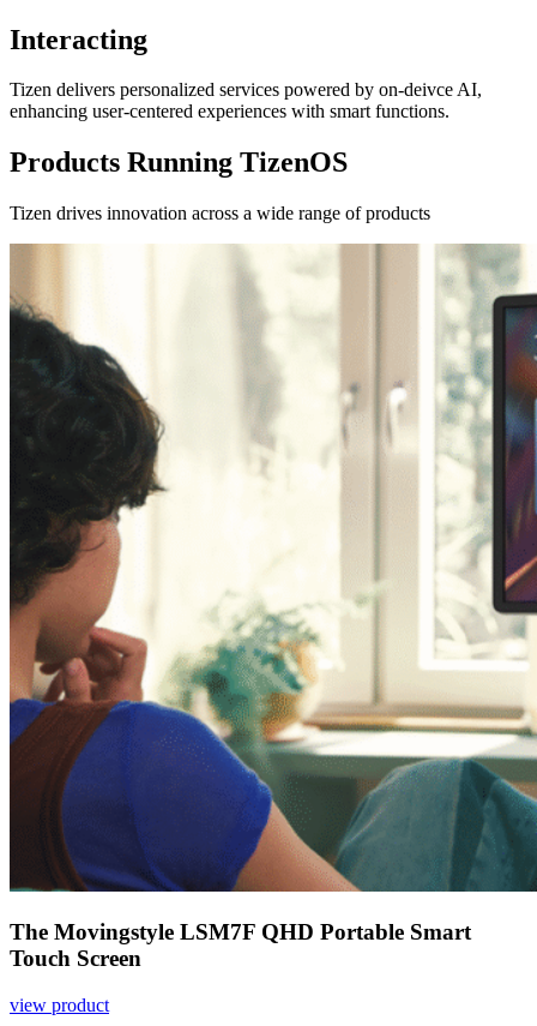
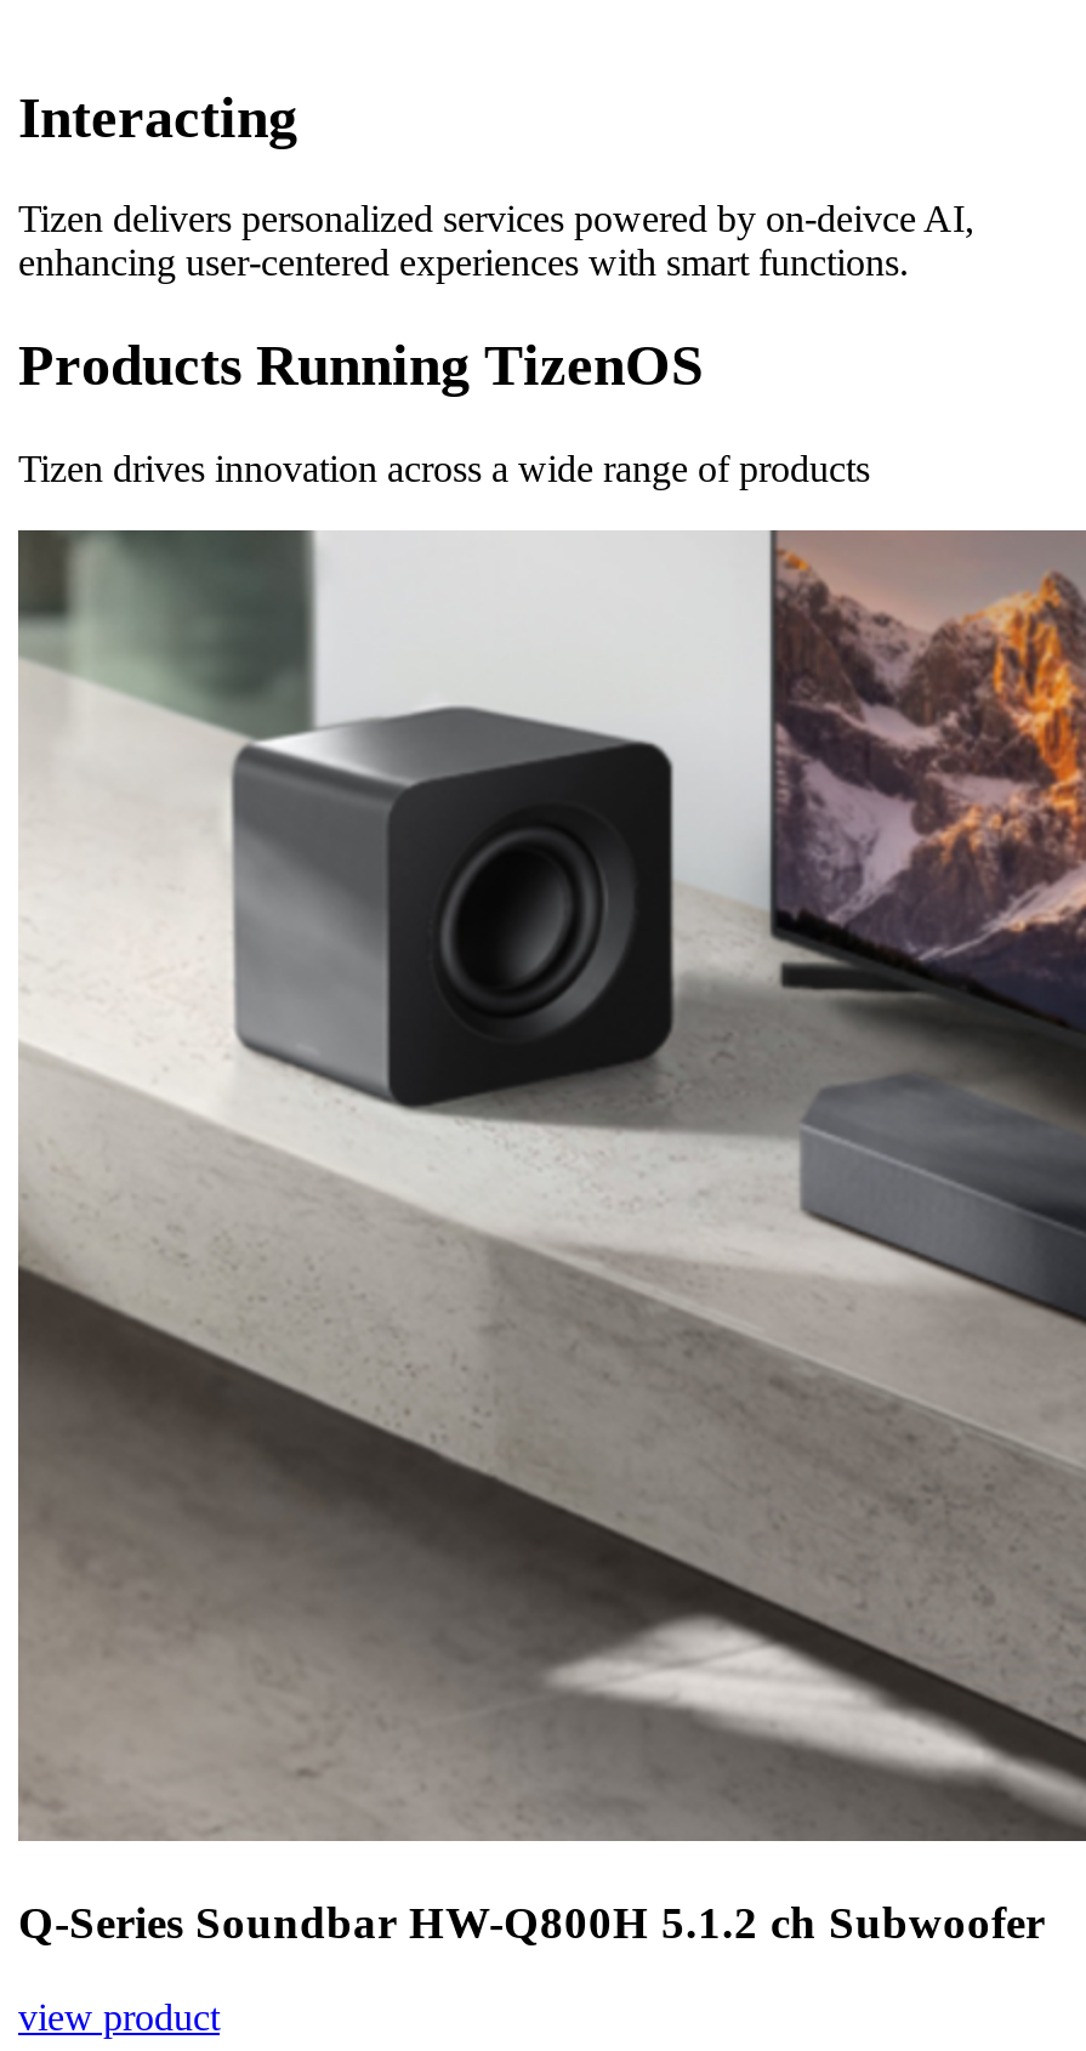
[8,242,533,971] [image] | The Movingstyle LSM7F QHD Portable Smart | Touch Screen -> [16,528,1079,1948] [image] | Q-Series Soundbar HW-Q800H 5.1.2 ch Subwoofer

